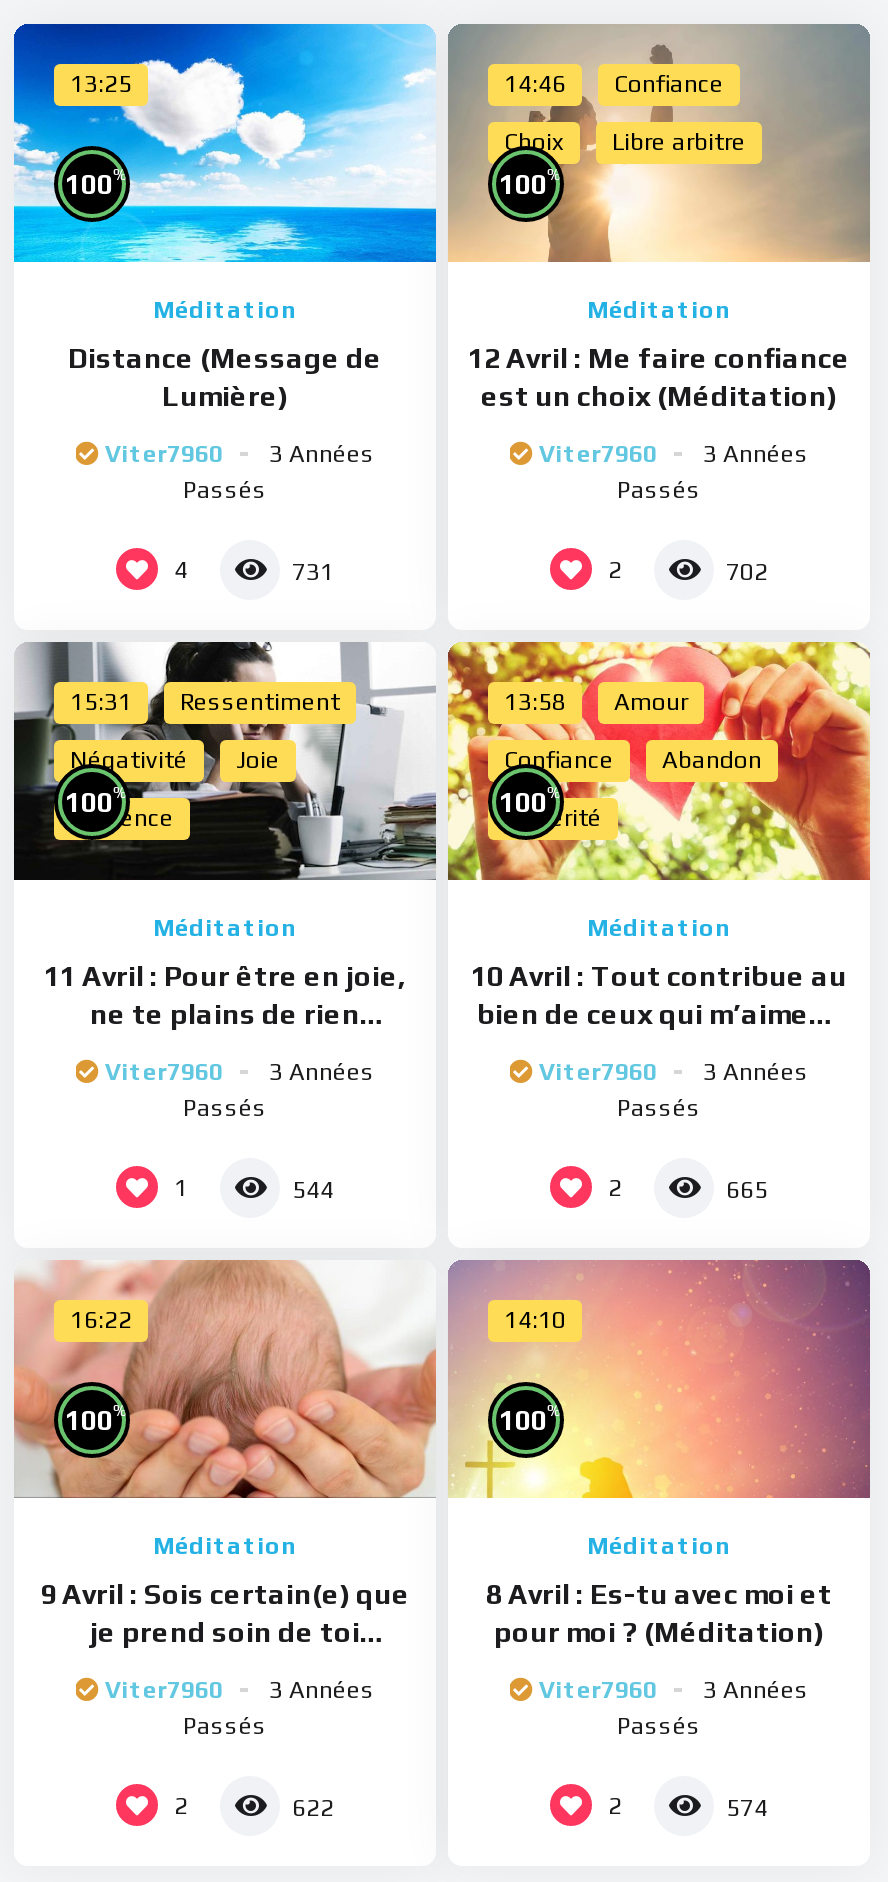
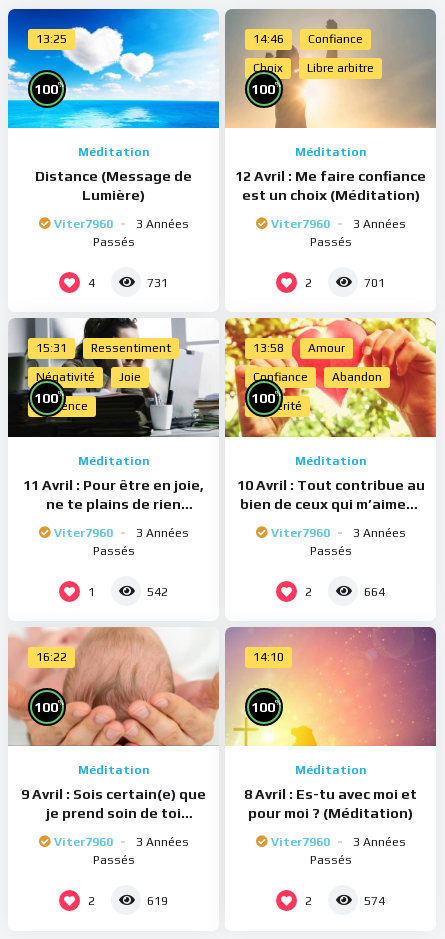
[726,558,768,586] 702 -> [364,276,385,290] 701
[292,1176,334,1204] 544 -> [147,585,168,599] 542
[726,1176,768,1204] 665 -> [364,585,385,599] 664
[292,1794,334,1822] 622 -> [147,894,168,908] 619

